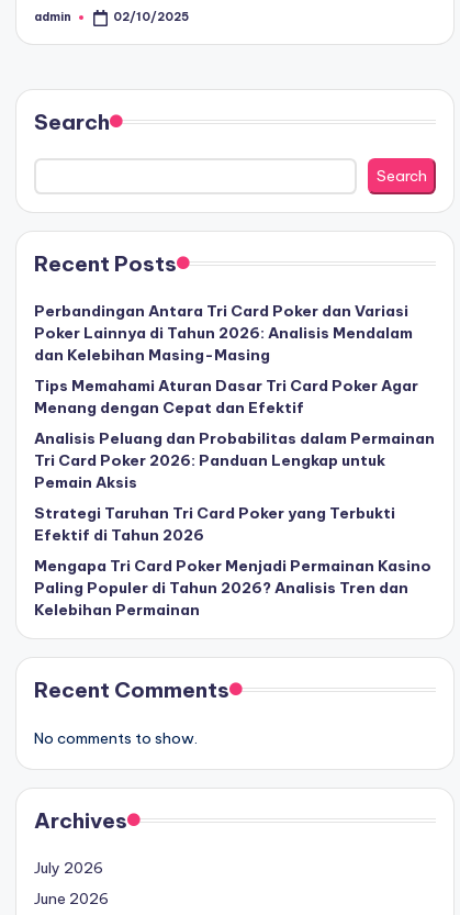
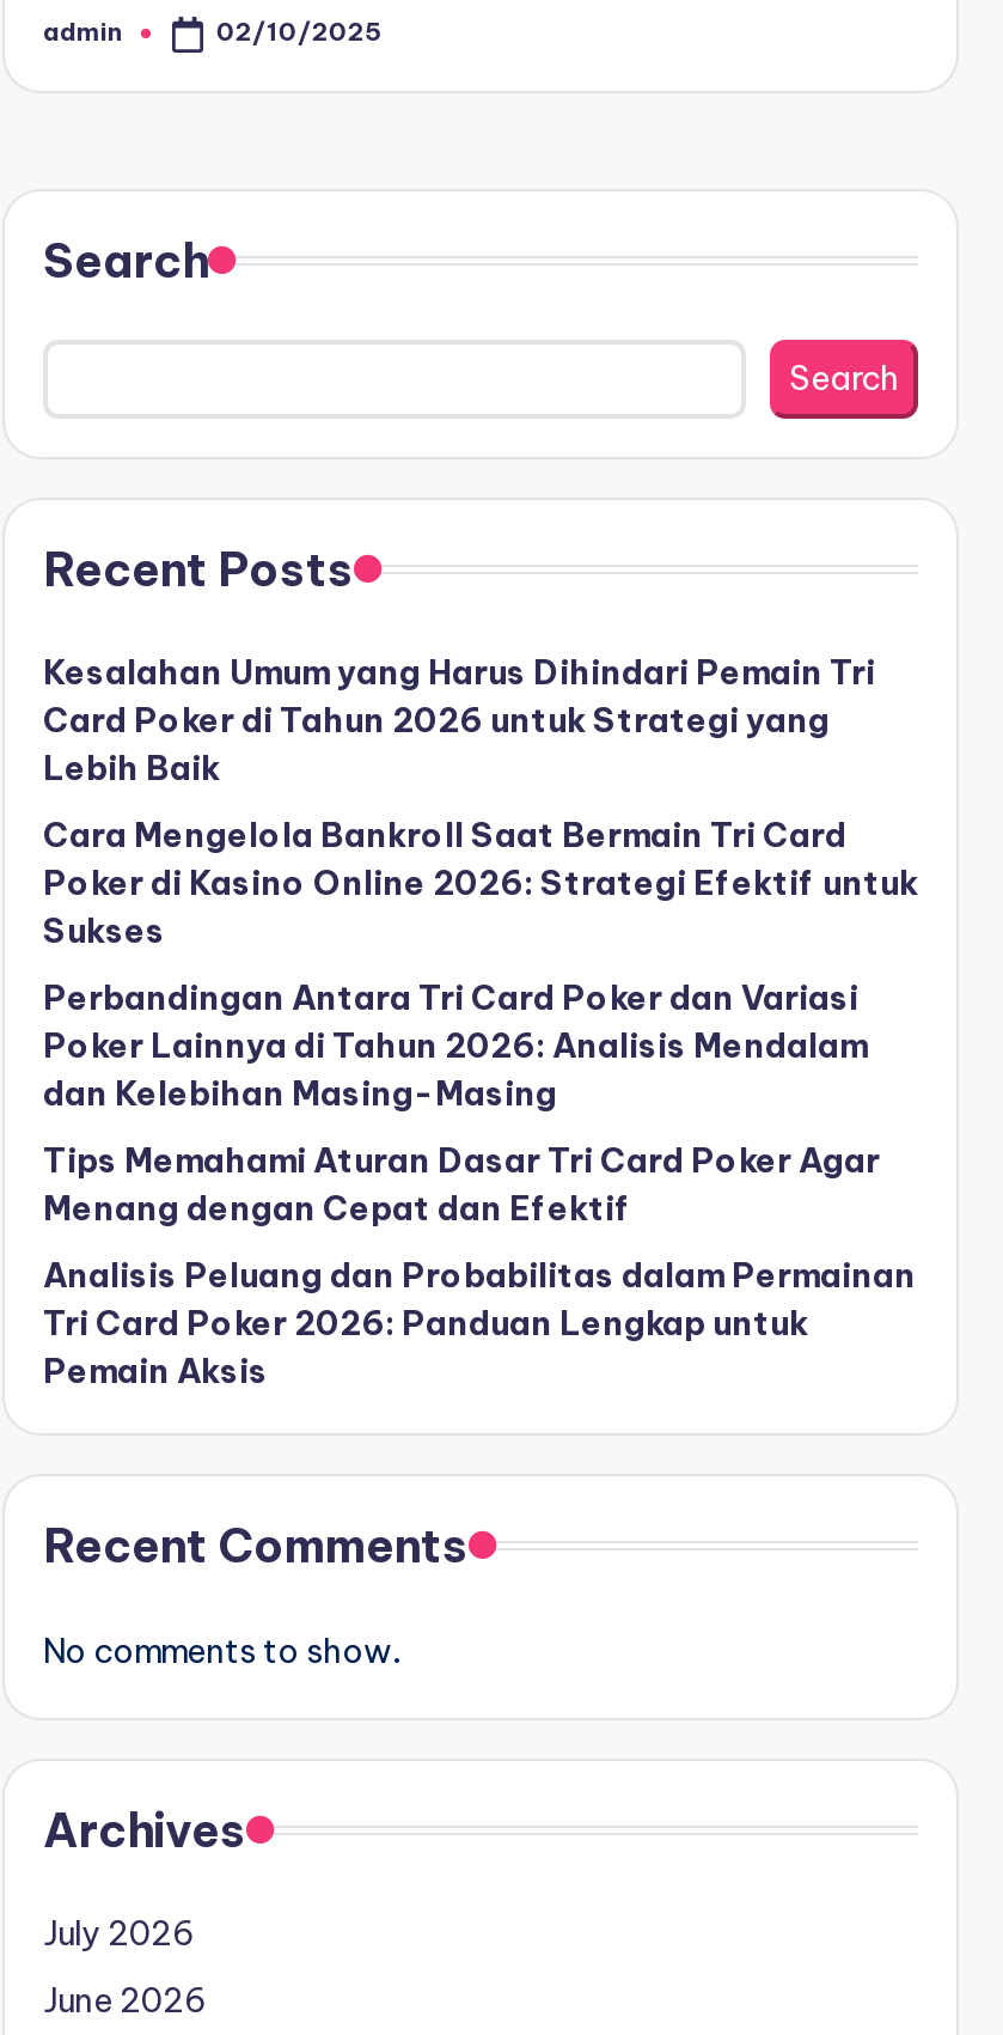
none -> [43,652,918,953] Kesalahan Umum yang Harus Dihindari Pemain Tri | Card Poker di Tahun 2026 untuk Strategi yang | Lebih Baik | Cara Mengelola Bankroll Saat Bermain Tri Card | Poker di Kasino Online 2026: Strategi Efektif untuk | Sukses
moved [34,301,435,492] -> [43,977,916,1393]: Perbandingan Antara Tri Card Poker dan Variasi | Poker Lainnya di Tahun 2026: Analisis Mendalam | dan Kelebihan Masing-Masing | Tips Memahami Aturan Dasar Tri Card Poker Agar | Menang dengan Cepat dan Efektif | Analisis Peluang dan Probabilitas dalam Permainan | Tri Card Poker 2026: Panduan Lengkap untuk | Pemain Aksis
[34,503,431,620] Strategi Taruhan Tri Card Poker yang Terbukti | Efektif di Tahun 2026 | Mengapa Tri Card Poker Menjadi Permainan Kasino | Paling Populer di Tahun 2026? Analisis Tren dan | Kelebihan Permainan -> none

